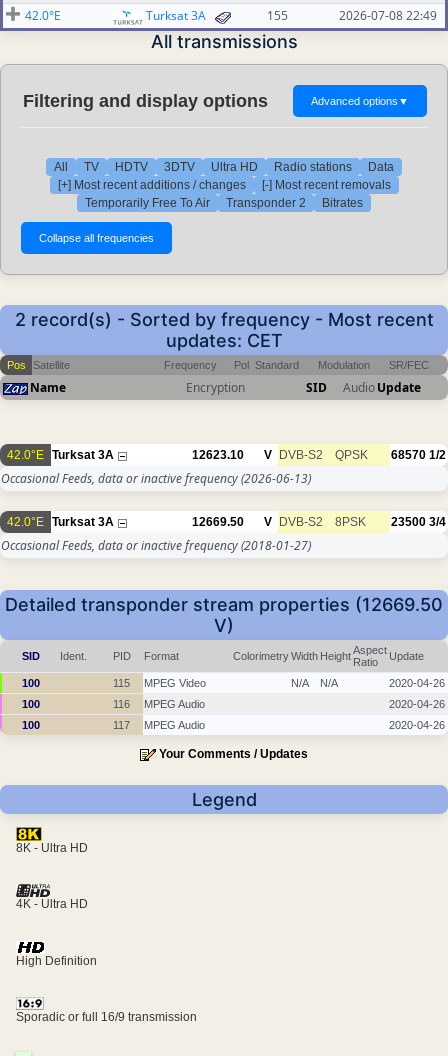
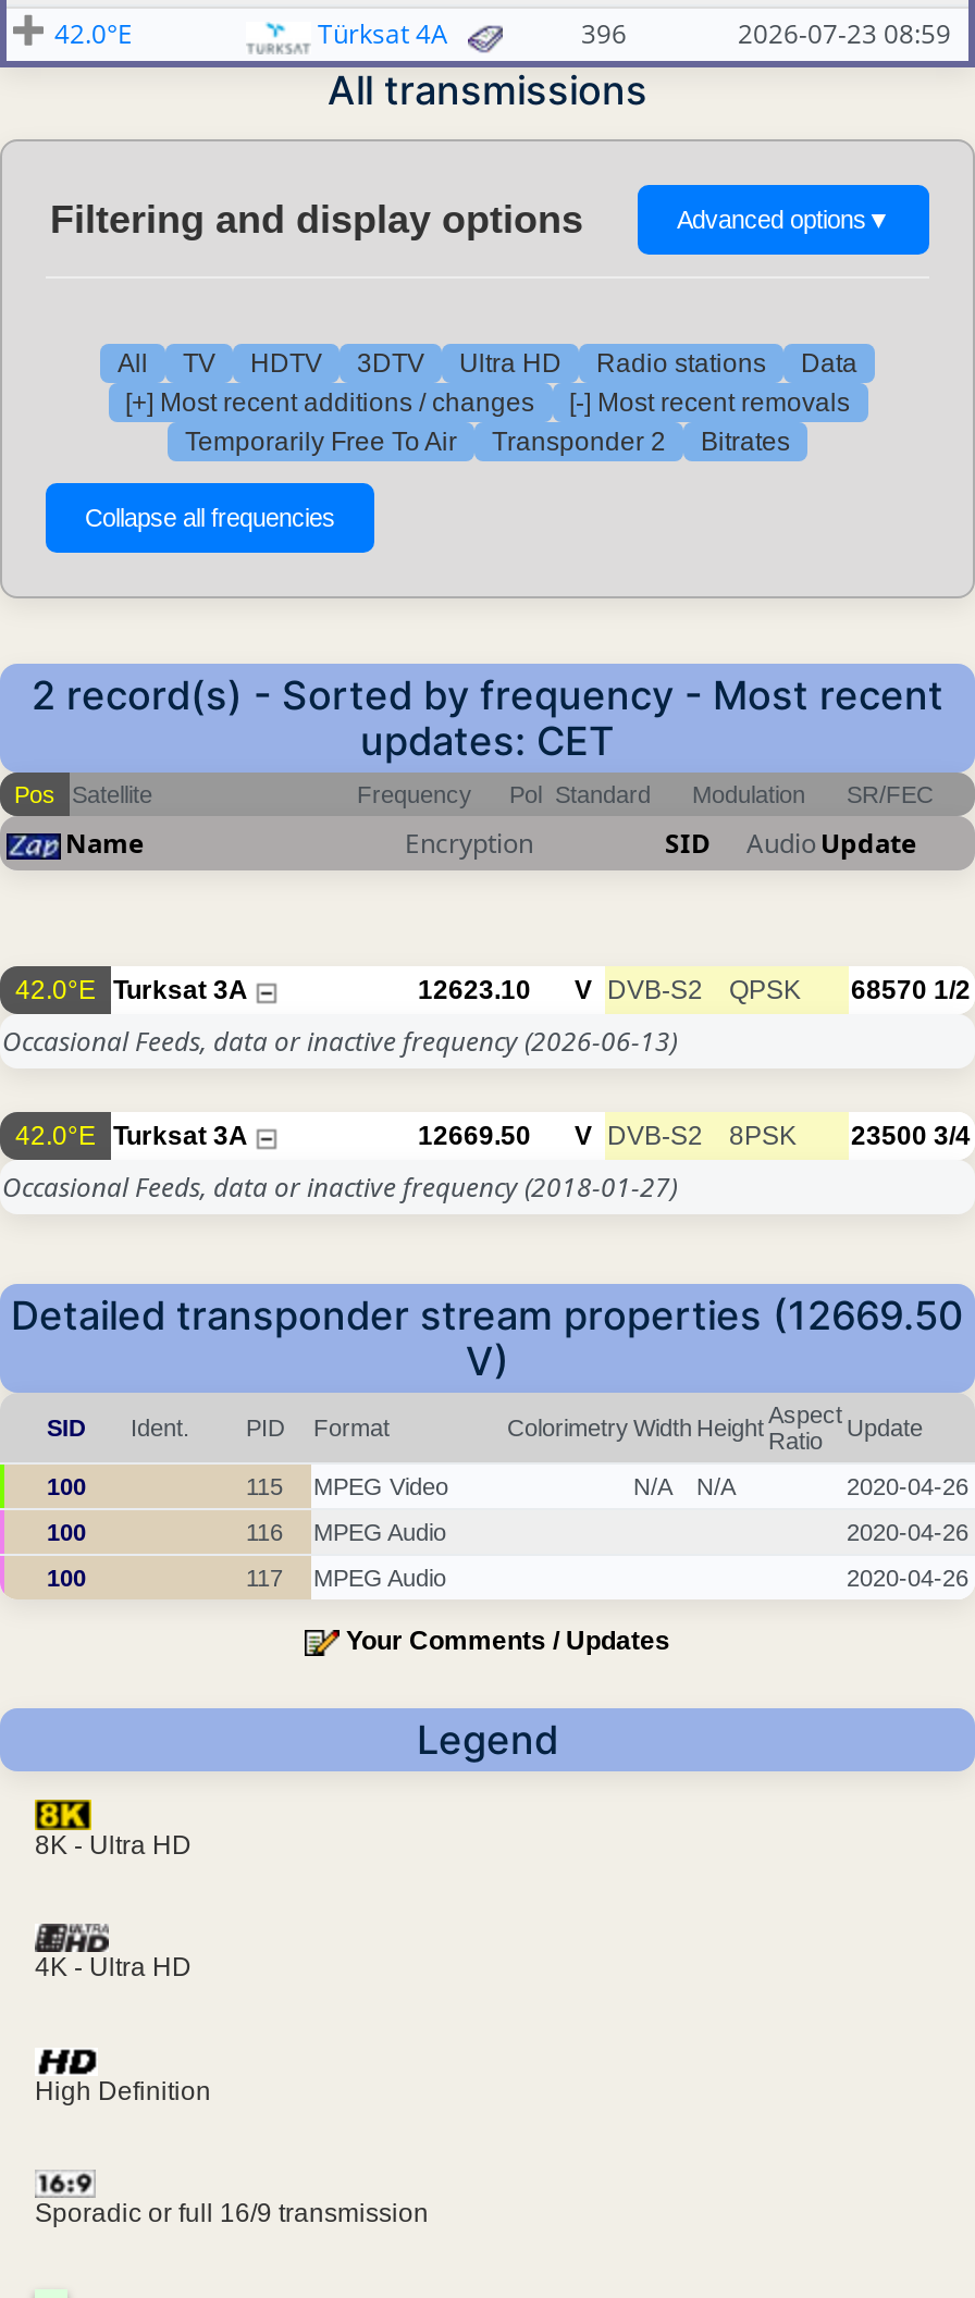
[146,7,437,24] Turksat 3A | 155 | 2026-07-08 22:49 -> [318,16,951,53] Türksat 4A | 396 | 2026-07-23 08:59

